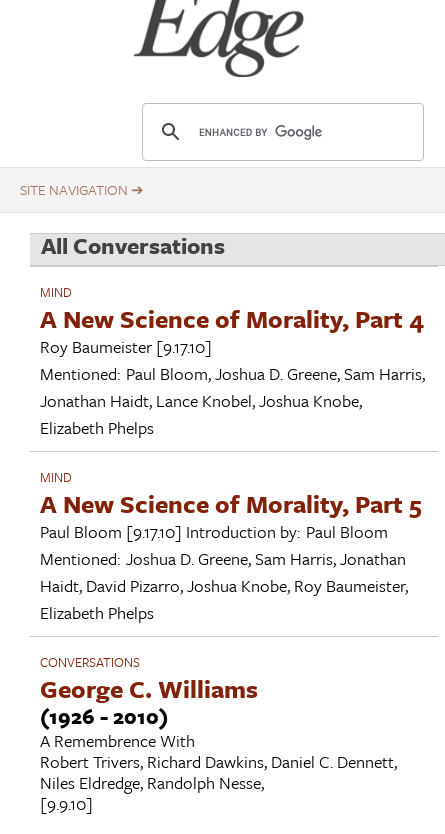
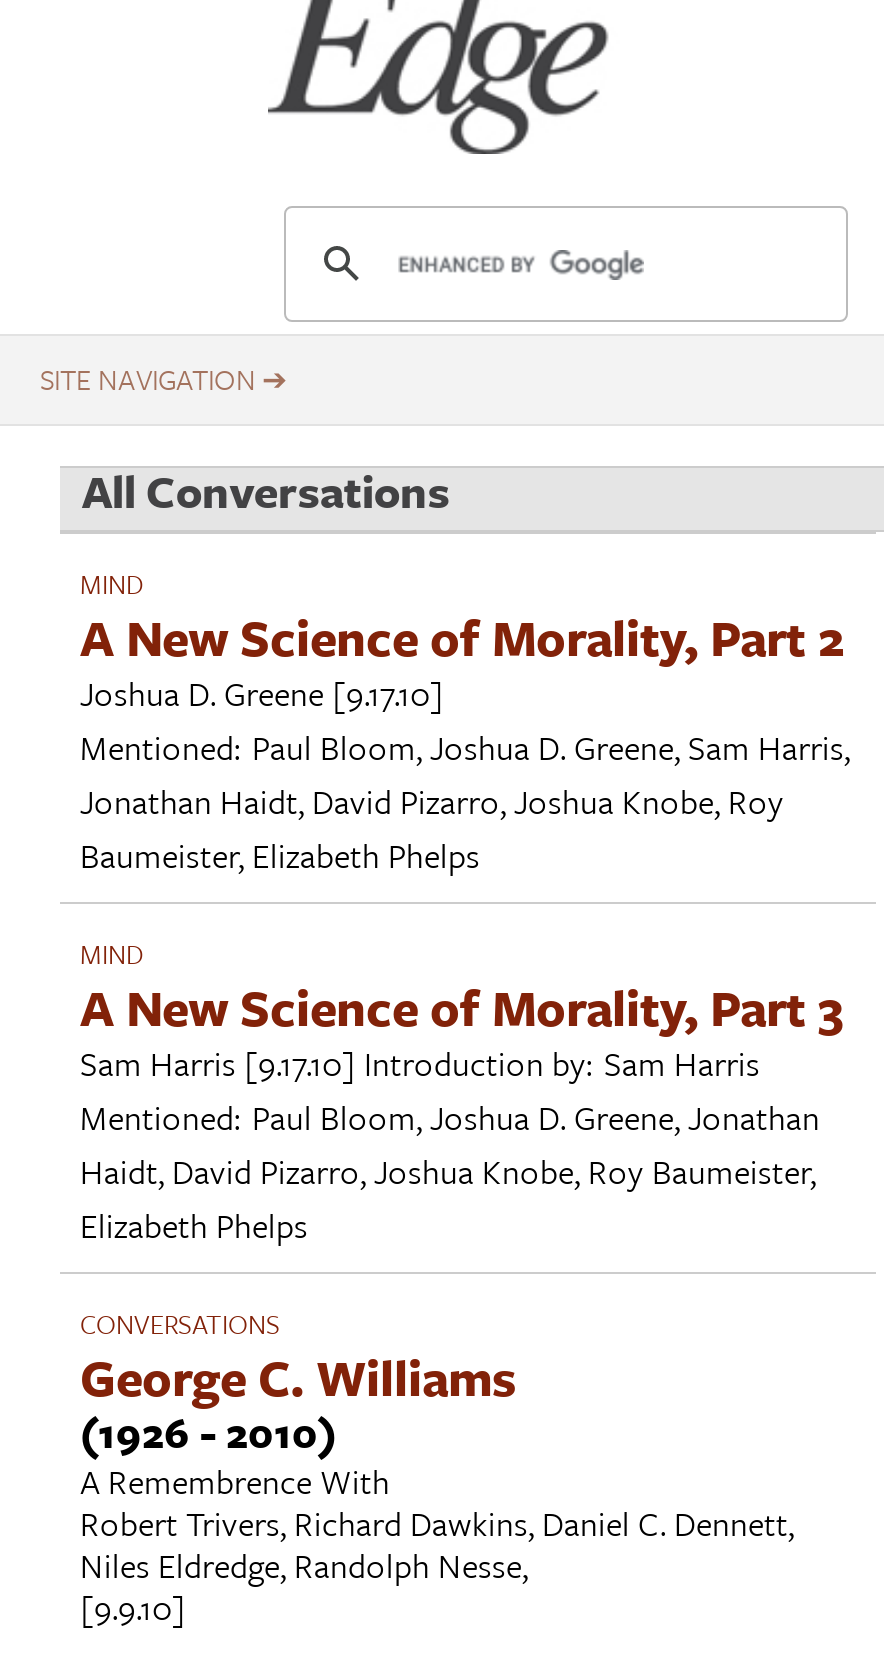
[40,301,424,359] A New Science of Morality, Part 4 | Roy Baumeister [9.17.10] -> [80,601,844,717] A New Science of Morality, Part 2 | Joshua D. Greene [9.17.10]
[40,388,362,440] Jonathan Haidt, Lance Knobel,Joshua Knobe, | Elizabeth Phelps -> [80,775,784,879] Jonathan Haidt, David Pizarro,Joshua Knobe, Roy | Baumeister, Elizabeth Phelps
[40,486,422,521] A New Science of Morality, Part 5 -> [80,971,844,1041] A New Science of Morality, Part 3
[40,519,388,544] Paul Bloom [9.17.10] Introduction by: Paul Bloom -> [80,1037,760,1087] Sam Harris [9.17.10] Introduction by: Sam Harris
[40,546,406,571] Mentioned: Joshua D. Greene,Sam Harris,Jonathan -> [80,1091,820,1141] Mentioned: Paul Bloom,Joshua D. Greene,Jonathan

